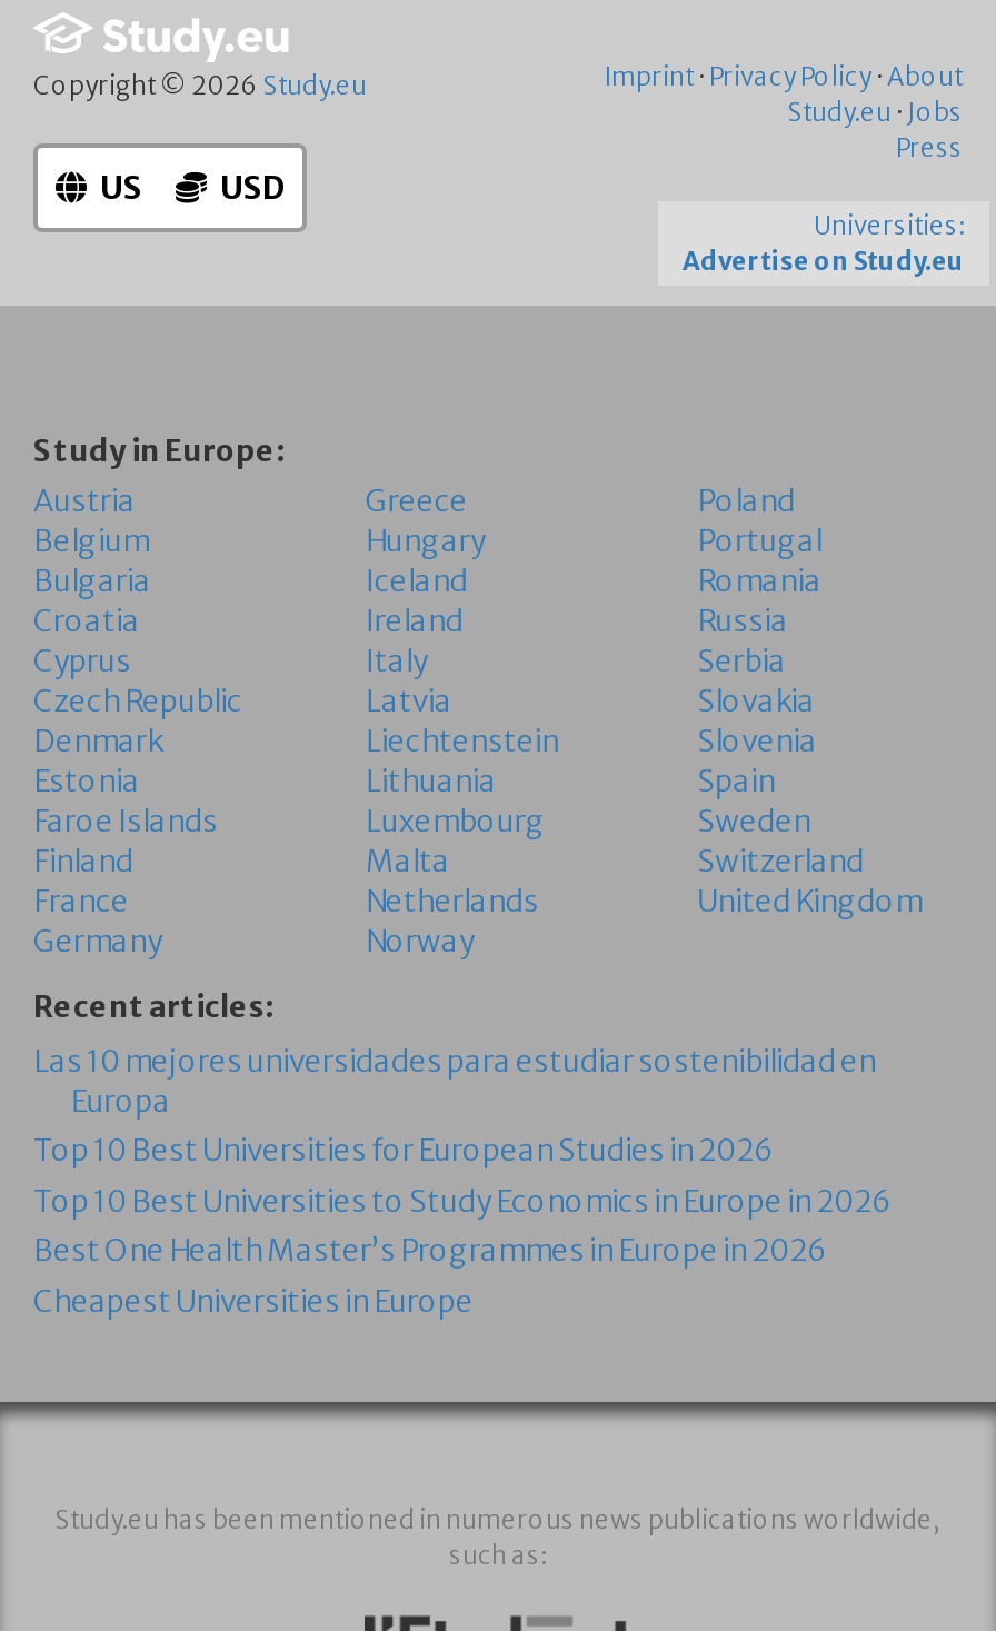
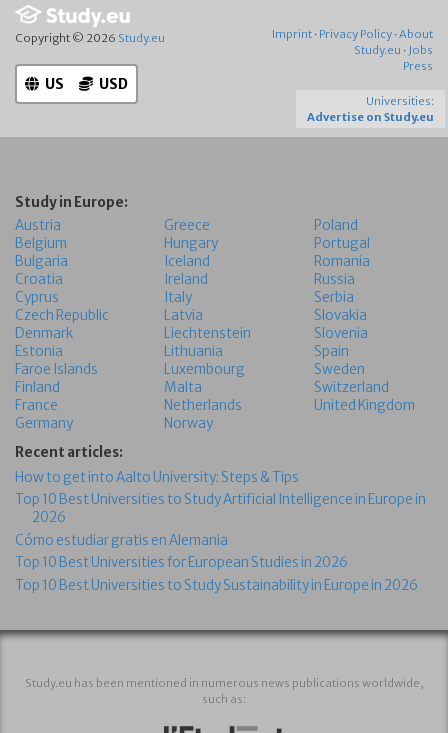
[33,1043,876,1121] Las 10 mejores universidades para estudiar sostenibilidad en | Europa -> [15,469,426,549] How to get into Aalto University: Steps & Tips | Top 10 Best Universities to Study Artificial Intelligence in Europe in | 2026 | Cómo estudiar gratis en Alemania
moved [33,1133,774,1171] -> [15,554,348,571]: Top 10 Best Universities for European Studies in 2026
[33,1183,892,1321] Top 10 Best Universities to Study Economics in Europe in 2026 | Best One Health Master’s Programmes in Europe in 2026 | Cheapest Universities in Europe -> [15,577,418,594] Top 10 Best Universities to Study Sustainability in Europe in 2026

